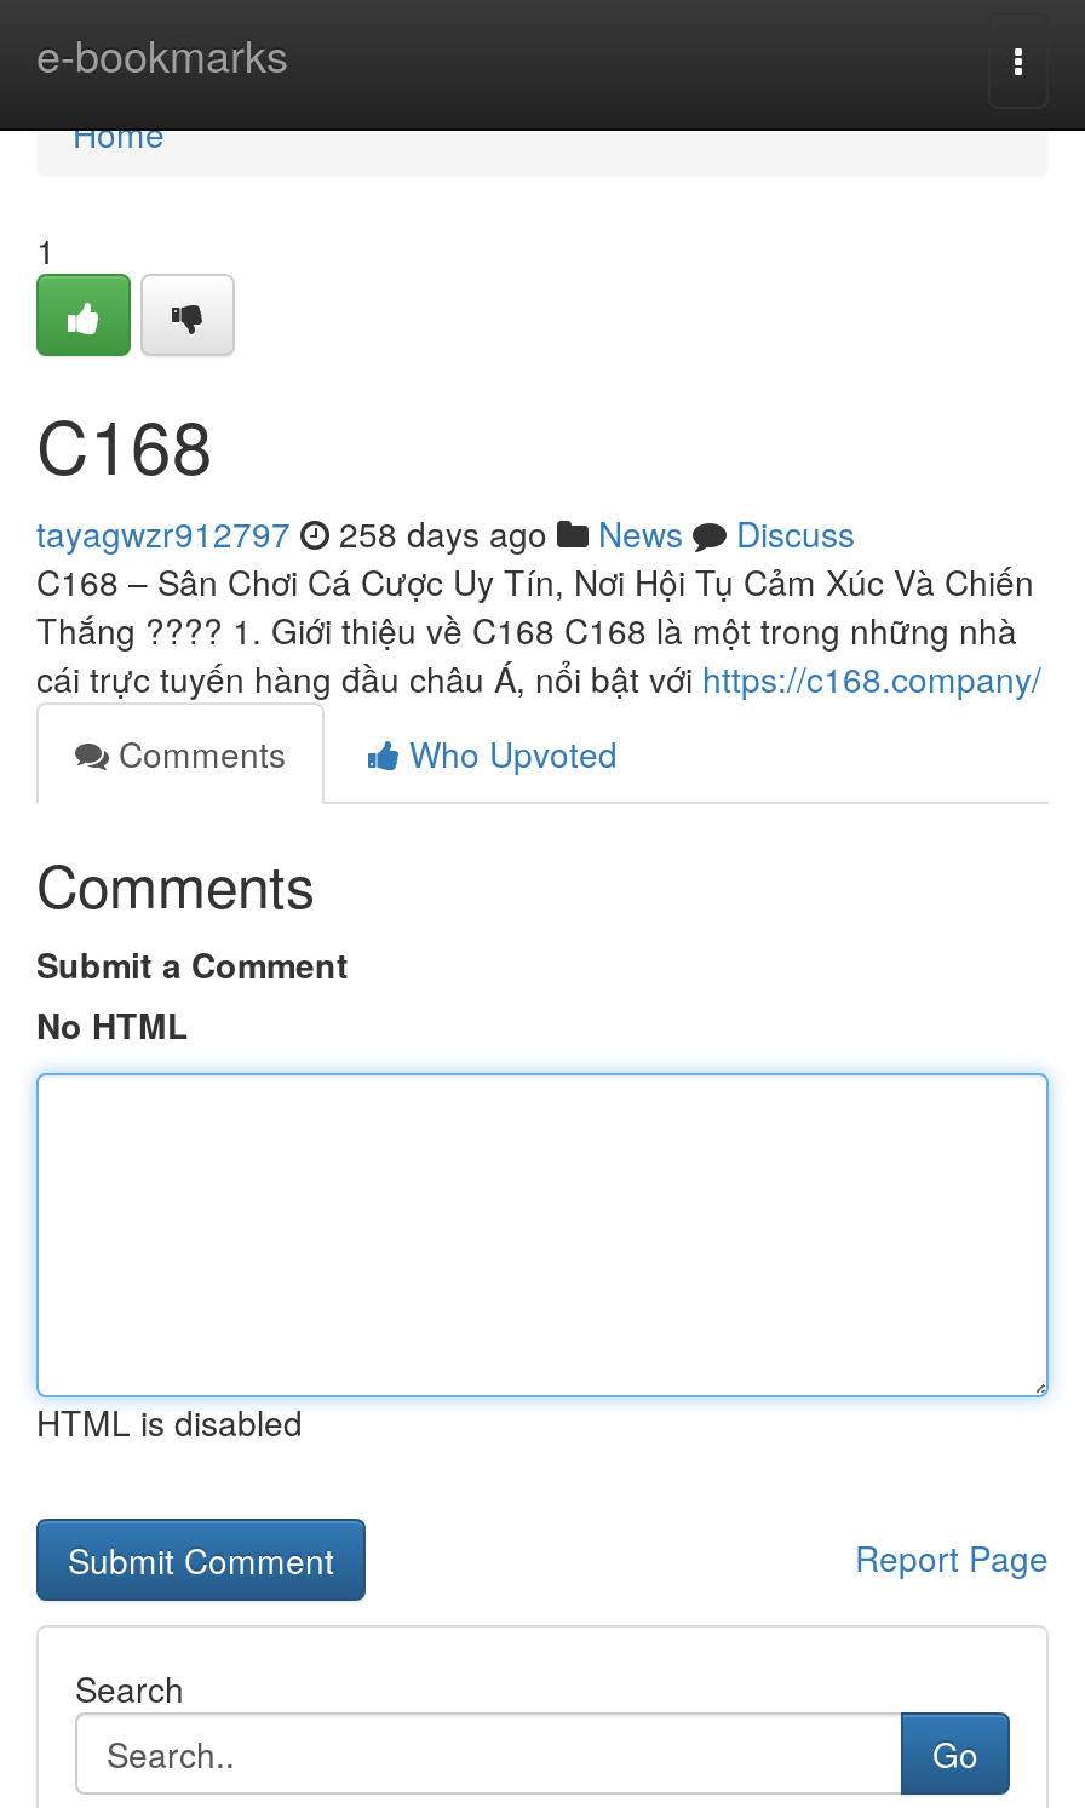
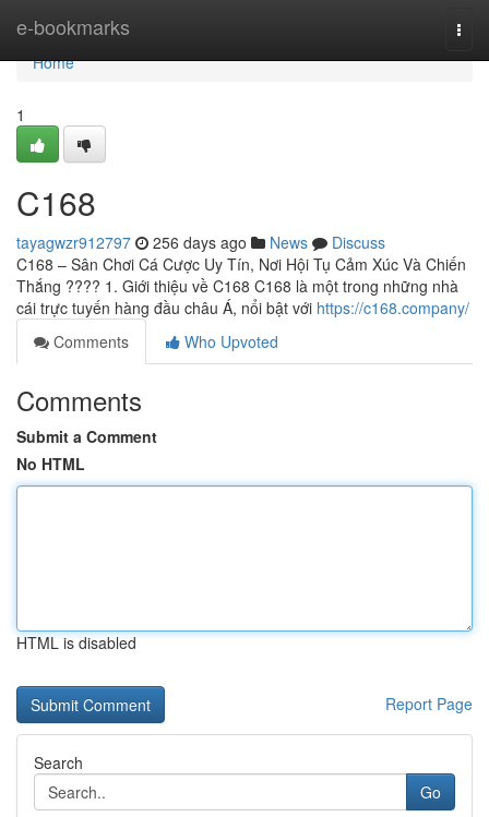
[36,509,855,557] tayagwzr912797 258 days ago News Discuss -> [16,231,385,253] tayagwzr912797 256 days ago News Discuss

